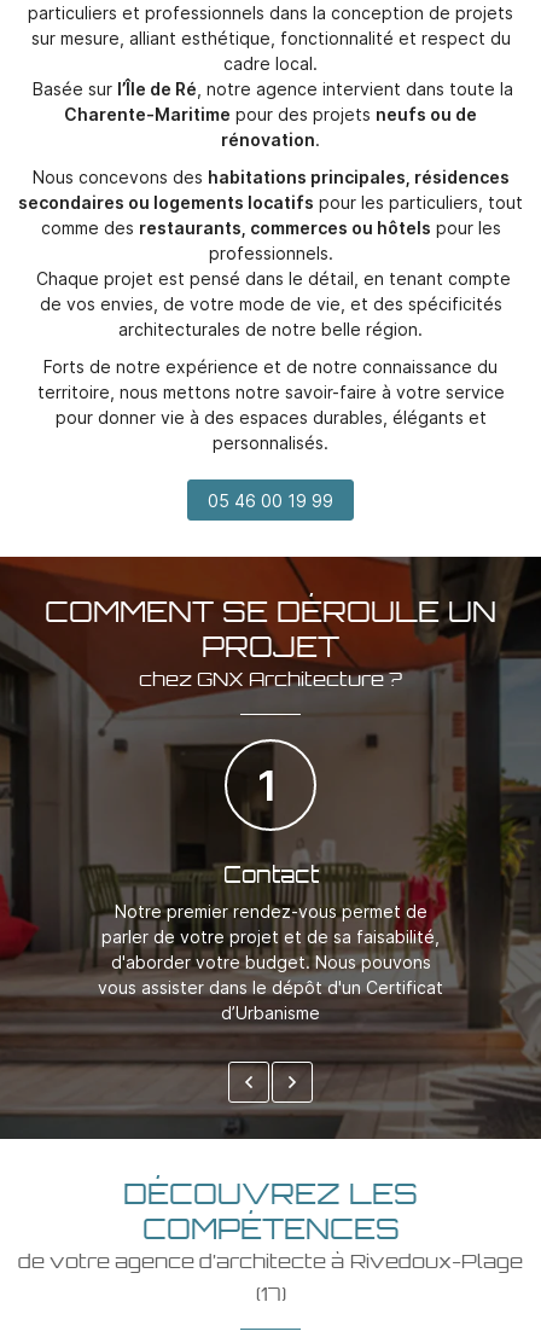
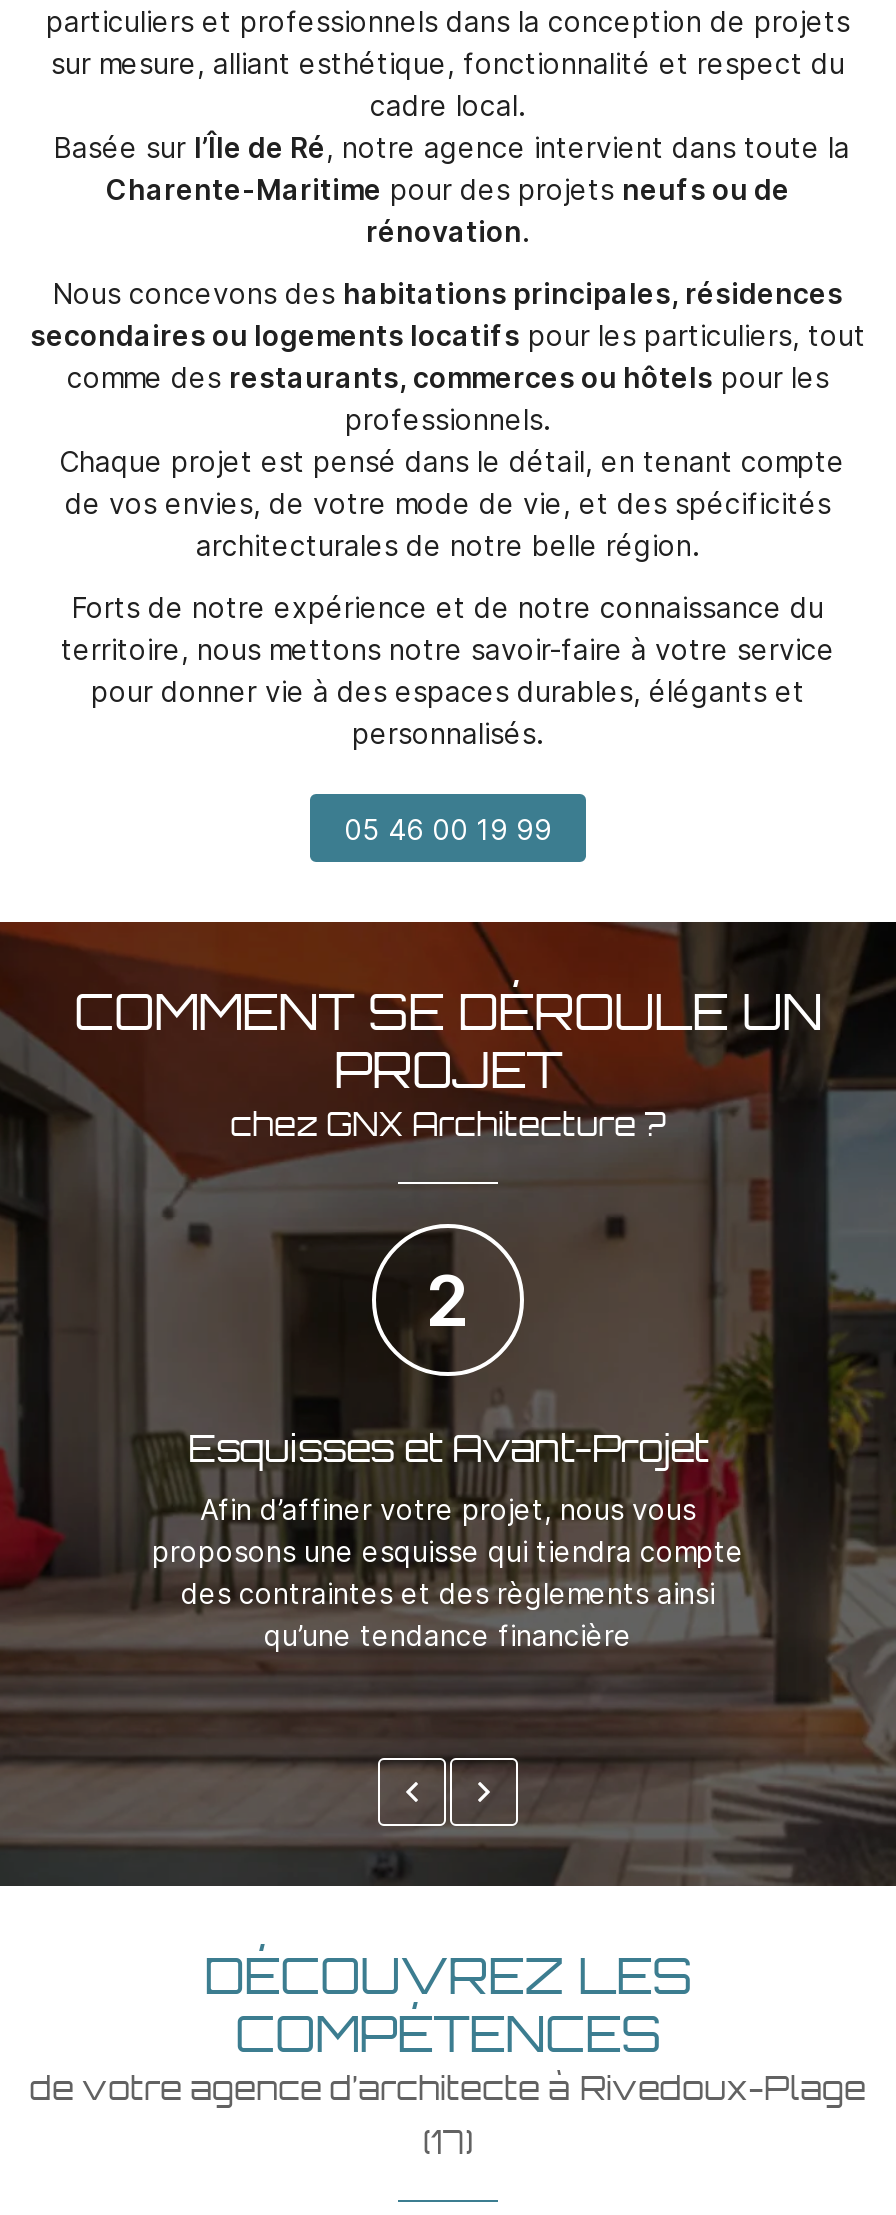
[257,760,278,811] 1 -> [409,1258,451,1342] 2
[223,860,318,888] Contact -> [171,1424,691,1470] Esquisses et Avant-Projet
[98,901,443,1023] Notre premier rendez-vous permet de | parler de votre projet et de sa faisabilité, | d'aborder votre budget. Nous pouvons | vous assister dans le dépôt d'un Certificat | d’Urbanisme -> [135,1492,727,1652] Afin d’affiner votre projet, nous vous | proposons une esquisse qui tiendra compte | des contraintes et des règlements ainsi | qu’une tendance financière

